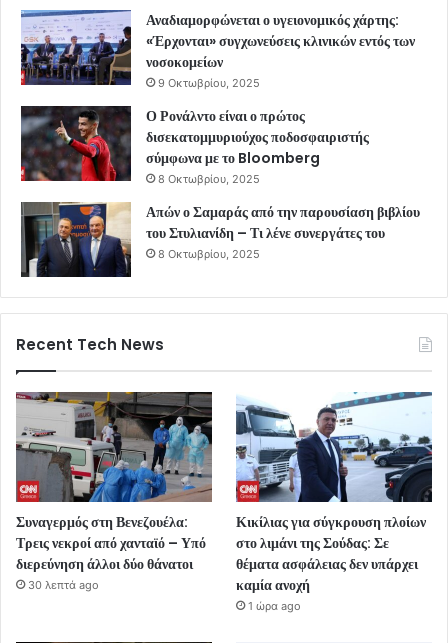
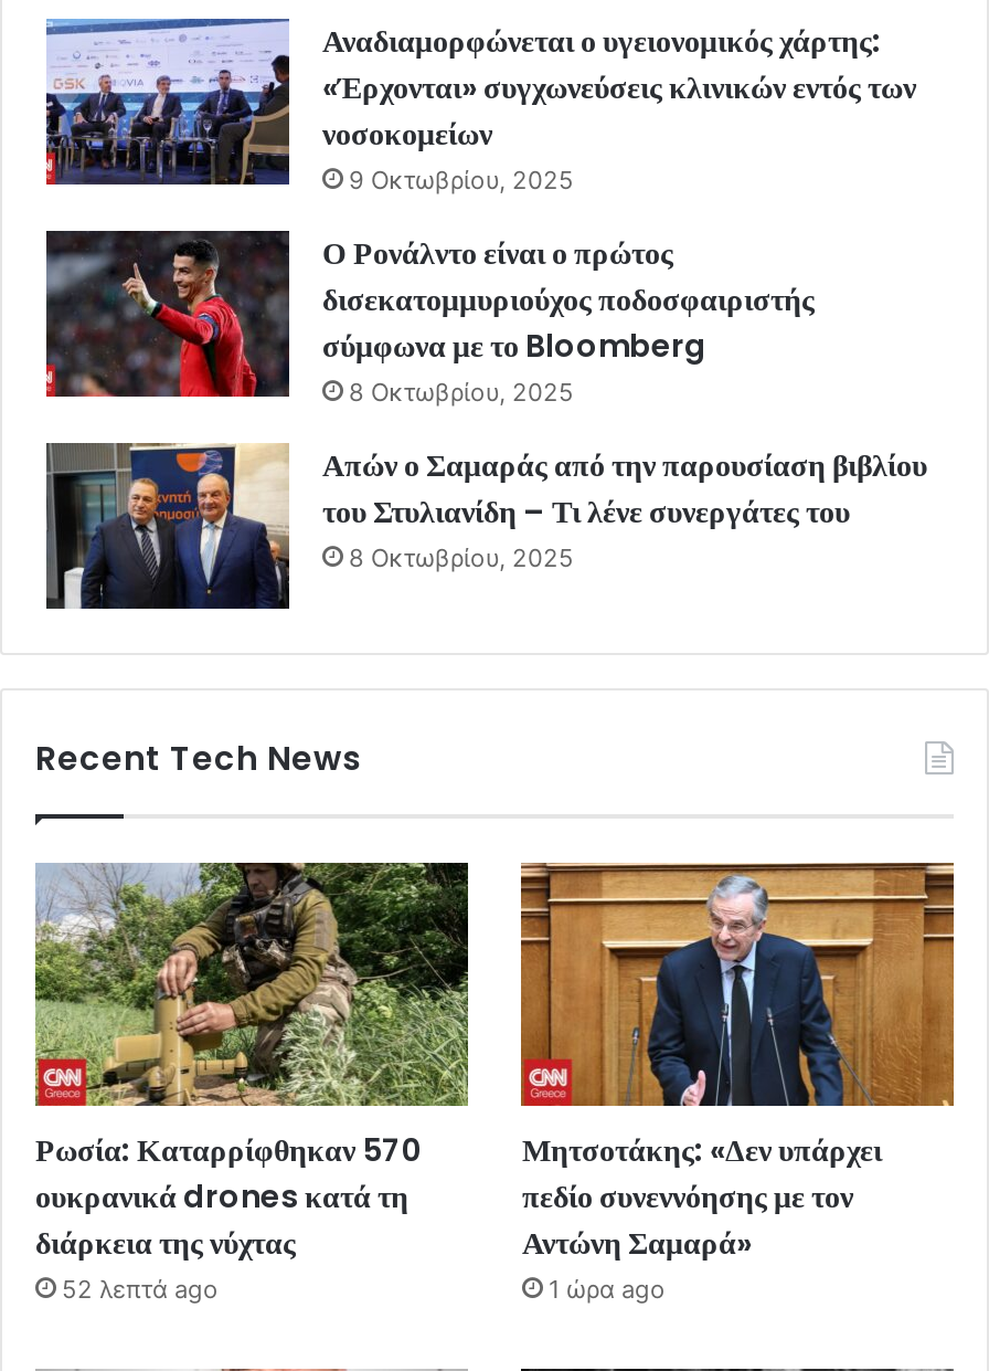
[16,391,212,592] [image] | Συναγερμός στη Βενεζουέλα: | Τρεις νεκροί από χανταϊό – Υπό | διερεύνηση άλλοι δύο θάνατοι | 30 λεπτά ago -> [35,861,468,1305] [image] | Ρωσία: Καταρρίφθηκαν 570 | ουκρανικά drones κατά τη | διάρκεια της νύχτας | 52 λεπτά ago
[235,391,433,595] [image] | Κικίλιας για σύγκρουση πλοίων | στο λιμάνι της Σούδας: Σε | θέματα ασφάλειας δεν υπάρχει | καμία ανοχή -> [519,861,956,1265] [image] | Μητσοτάκης: «Δεν υπάρχει | πεδίο συνεννόησης με τον | Αντώνη Σαμαρά»

